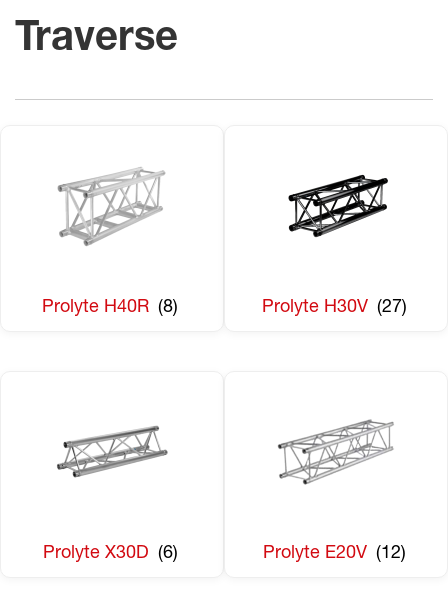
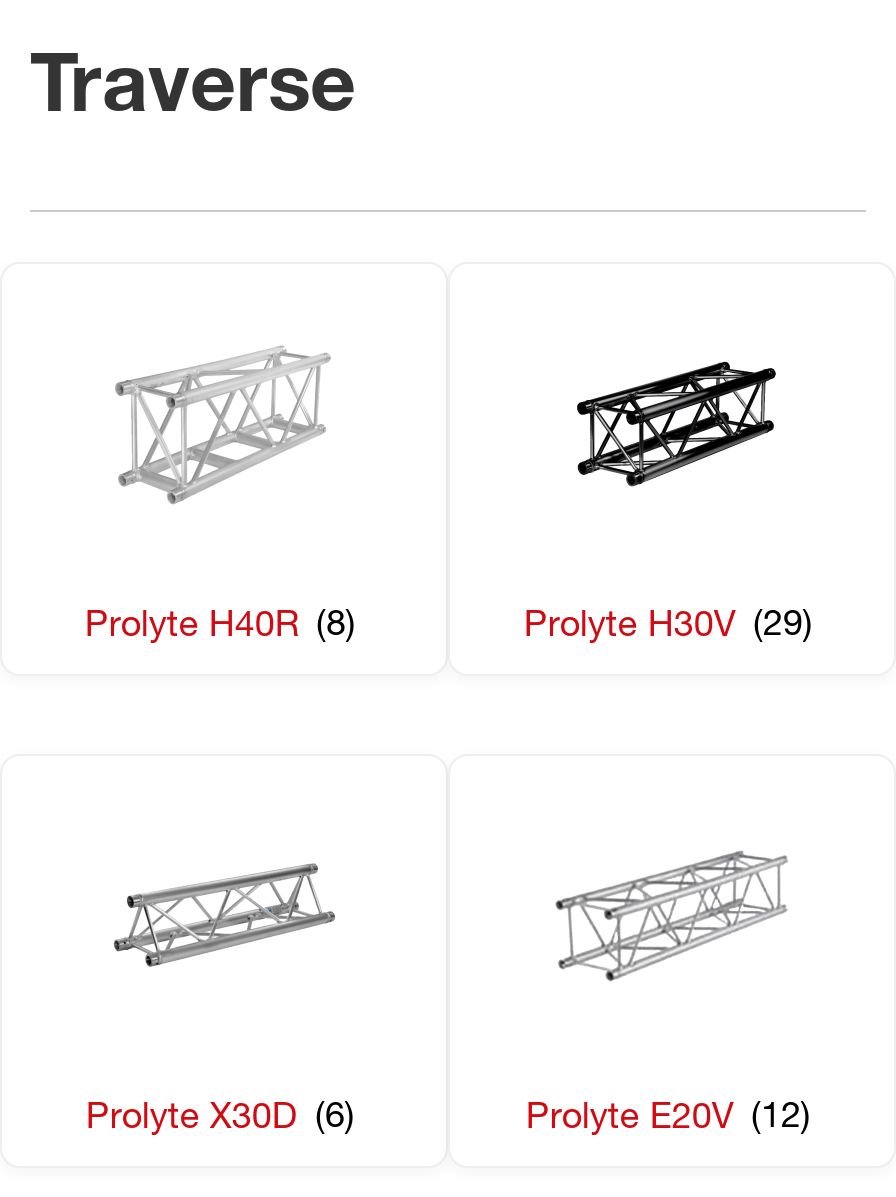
[262,299,406,317] Prolyte H30V (27) -> [524,610,813,646] Prolyte H30V (29)

